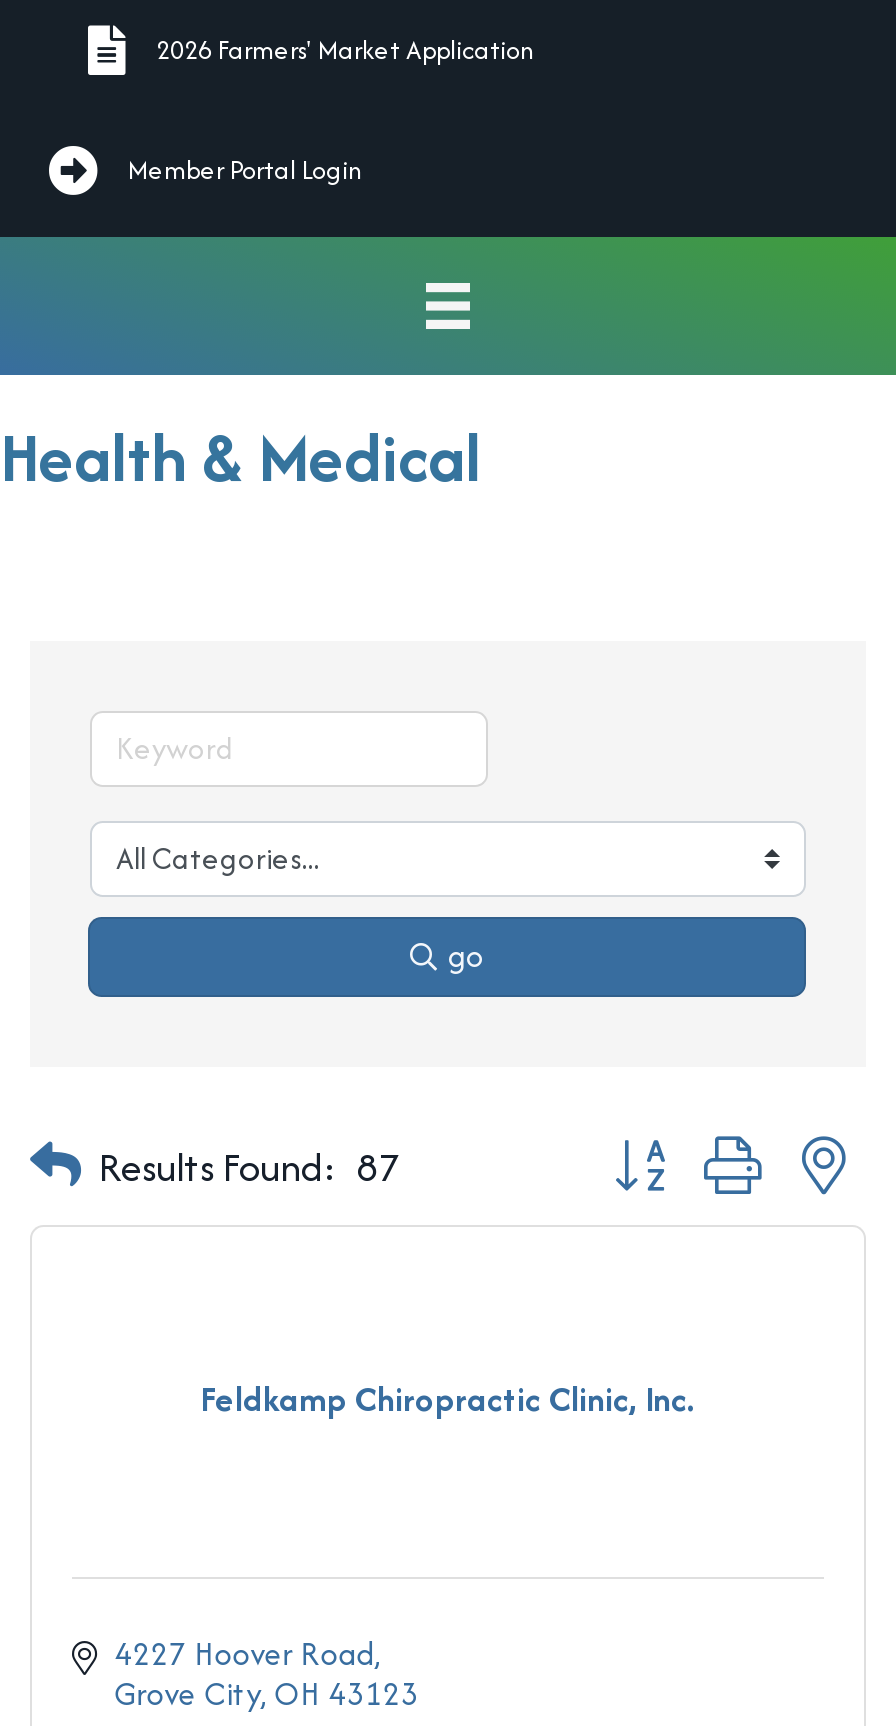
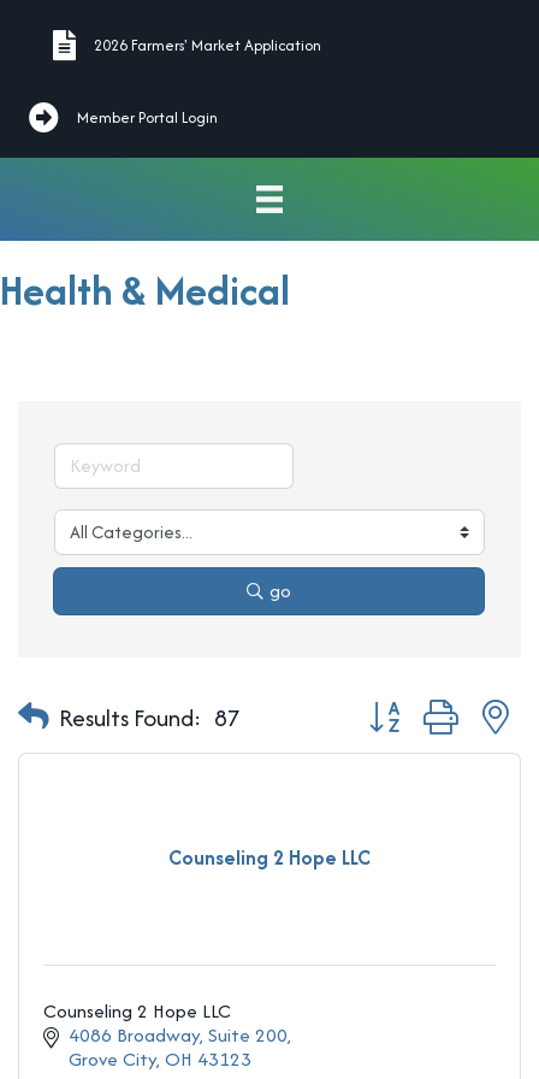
[201,1375,695,1423] Feldkamp Chiropractic Clinic, Inc. -> [168,843,371,872] Counseling 2 Hope LLC
[114,1631,374,1677] 4227 Hoover Road -> [43,997,288,1049] Counseling 2 Hope LLC | 4086 Broadway Suite 200

